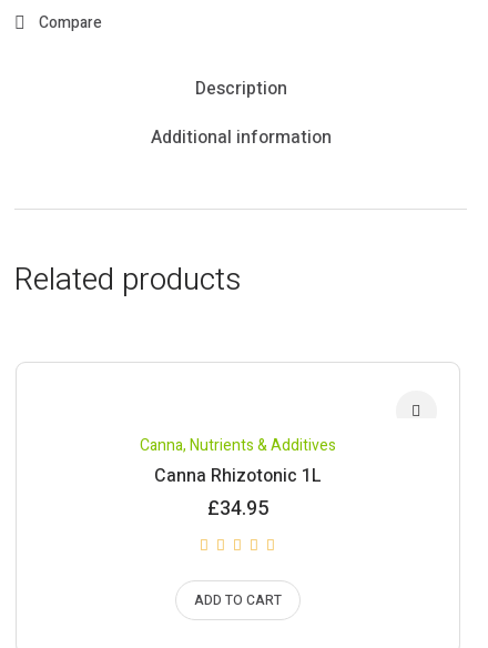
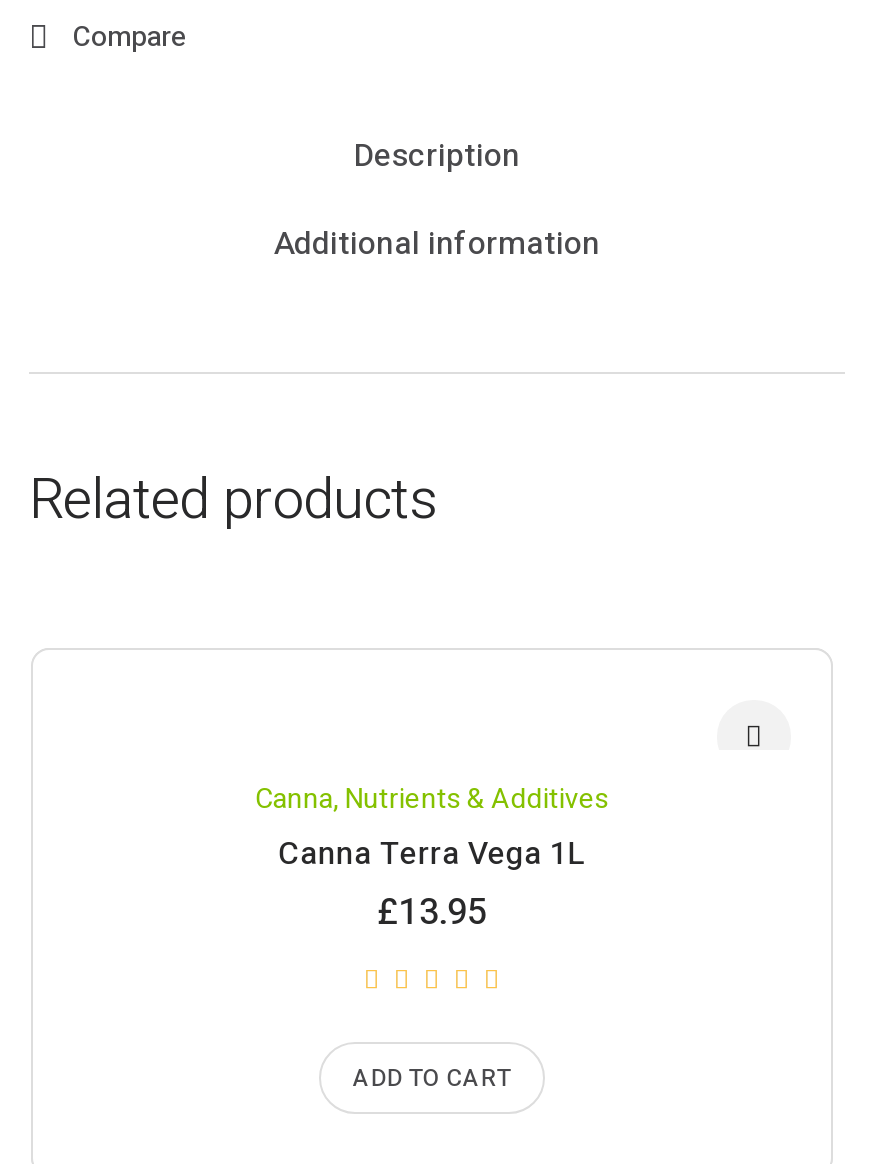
[154,463,321,524] Canna Rhizotonic 1L | £34.95 -> [278,830,586,940] Canna Terra Vega 1L | £13.95

